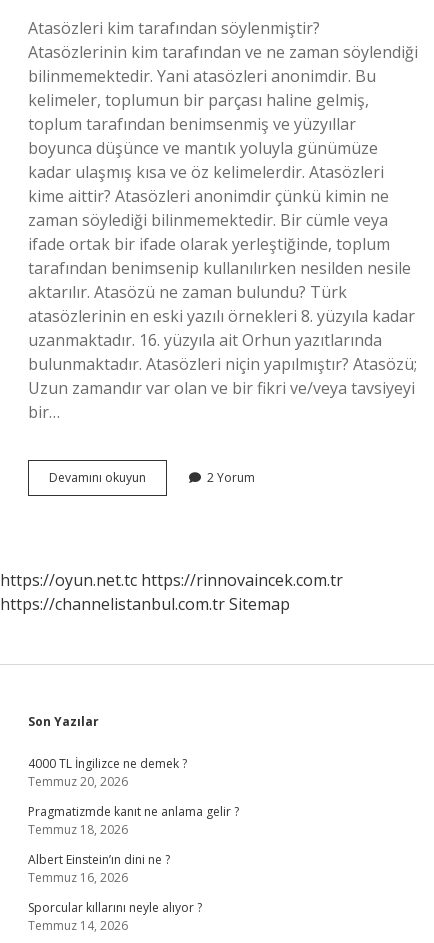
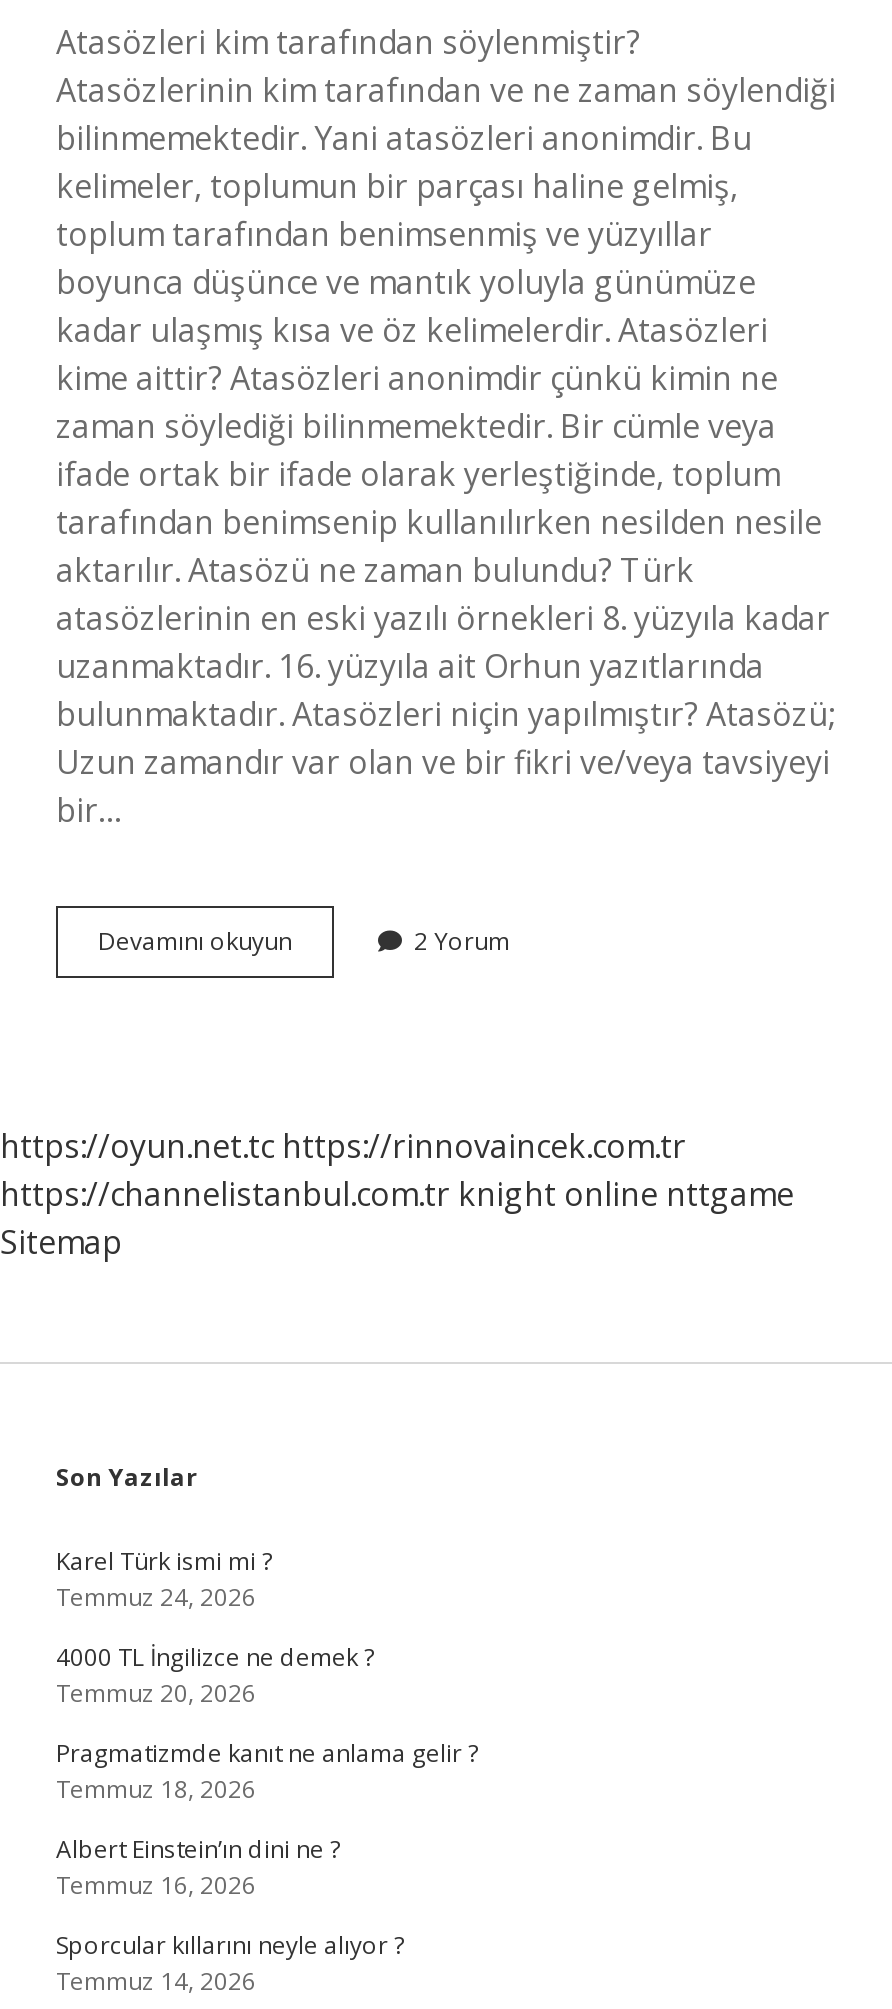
[0,593,290,615] https://channelistanbul.com.tr Sitemap -> [0,1172,794,1264] https://channelistanbul.com.tr knight online nttgame | Sitemap
none -> [56,1544,272,1614] Karel Türk ismi mi ? | Temmuz 24, 2026

